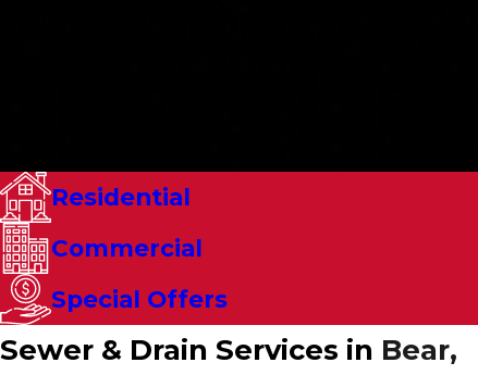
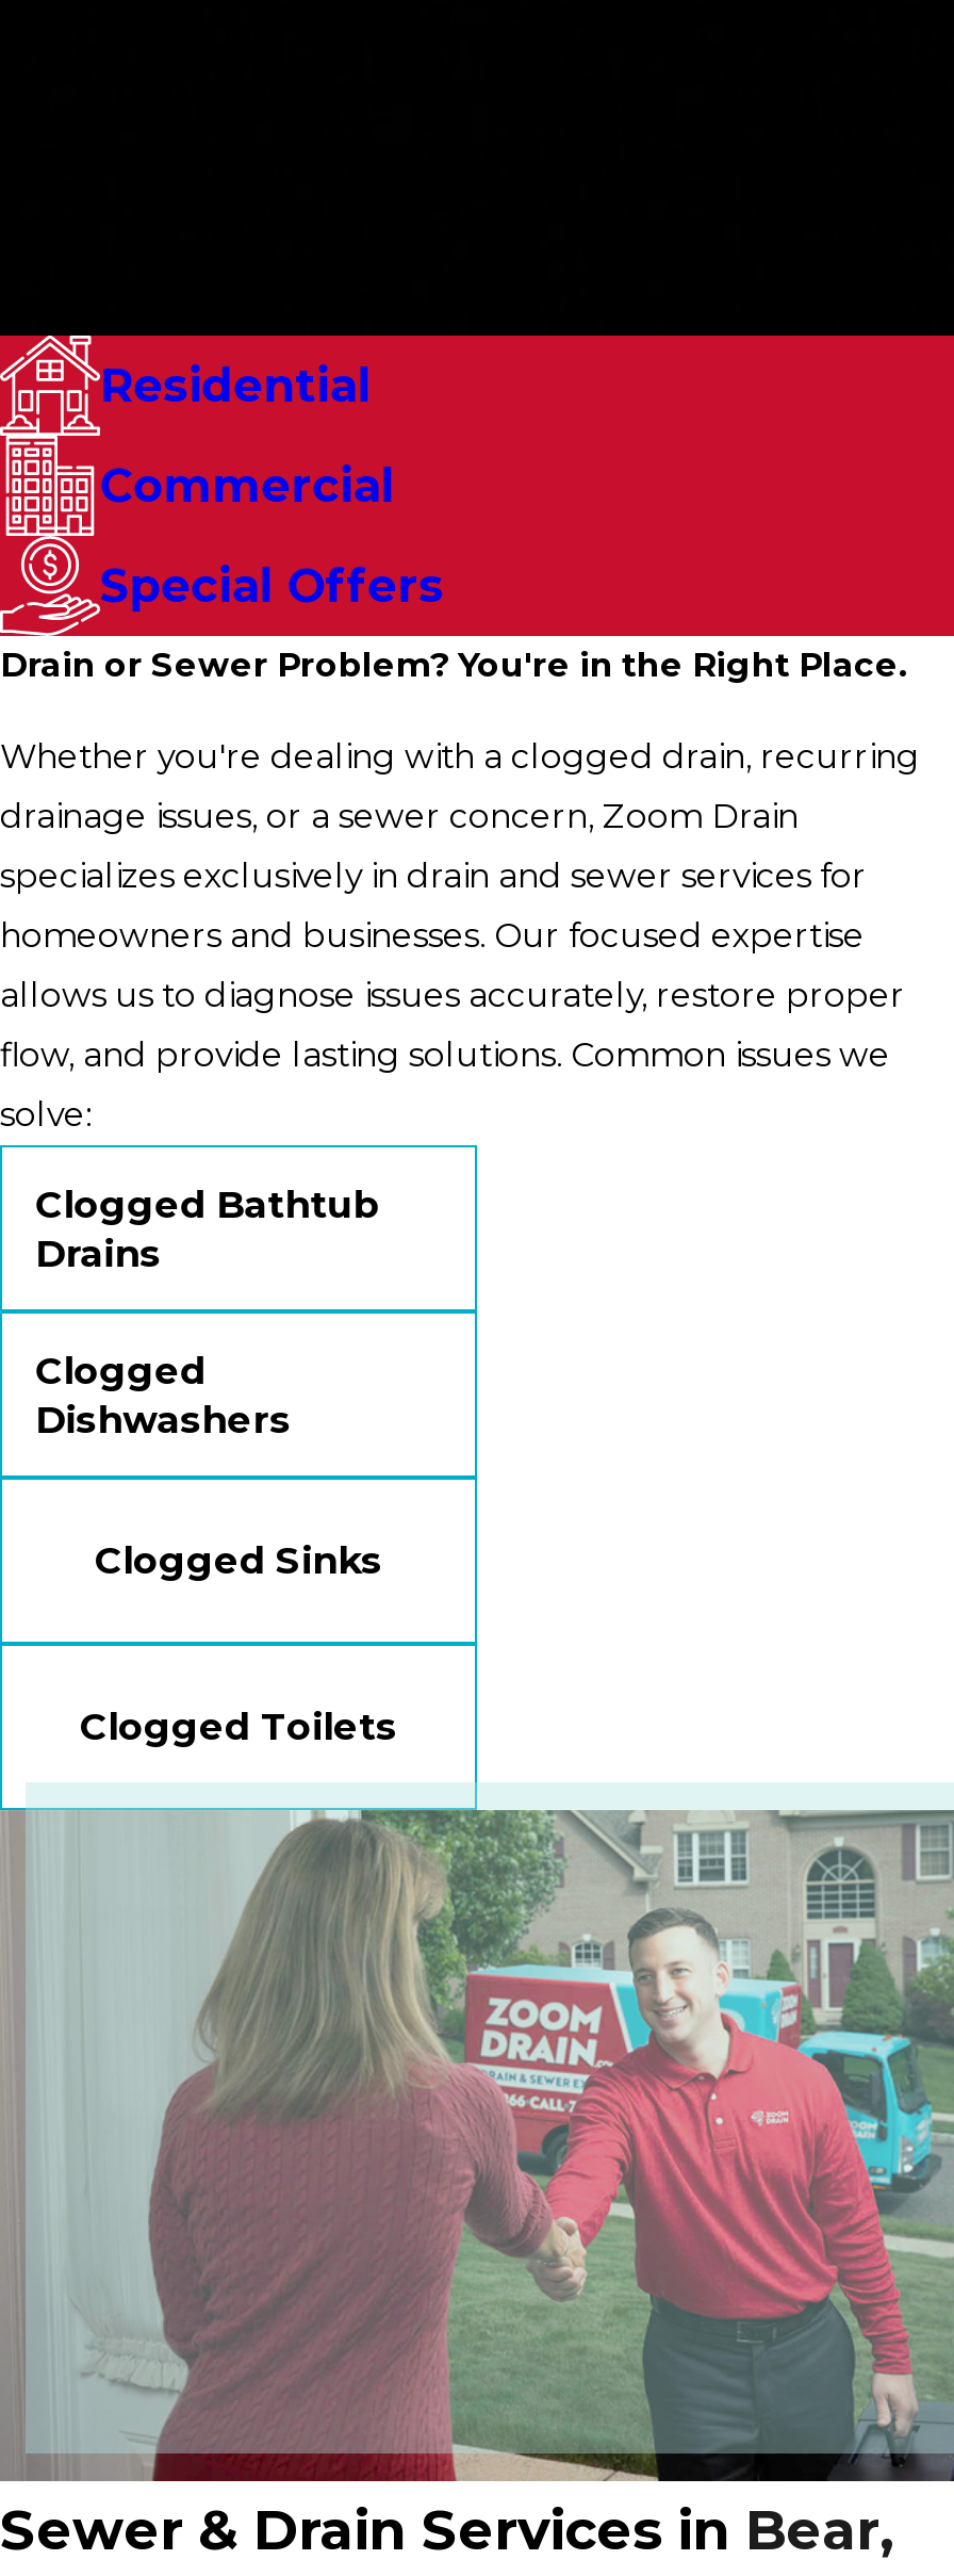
none -> [0,643,948,2483] [image] | Drain or Sewer Problem? You're in the Right Place. | Whether you're dealing with a clogged drain, recurring | drainage issues, or a sewer concern, Zoom Drain | specializes exclusively in drain and sewer services for | homeowners and businesses. Our focused expertise | allows us to diagnose issues accurately, restore proper | flow, and provide lasting solutions. Common issues we | solve: | Clogged Bathtub | Drains | Clogged | Dishwashers | Clogged Sinks
none -> [80,1704,397,1749] Clogged Toilets

